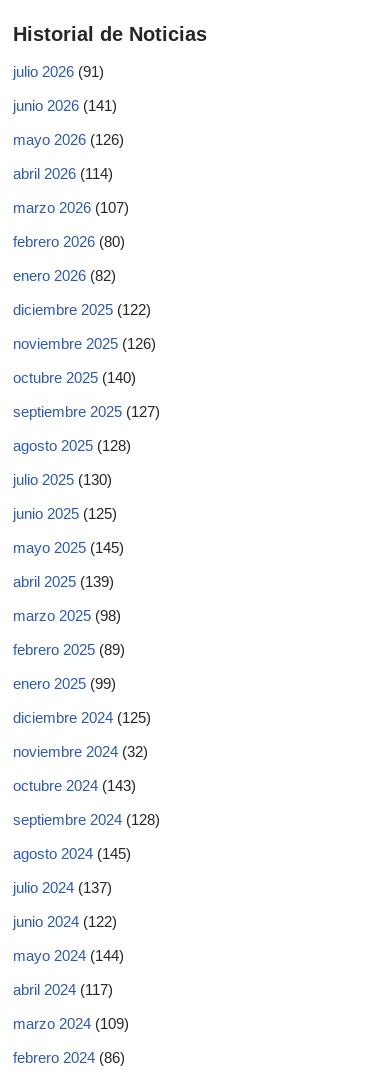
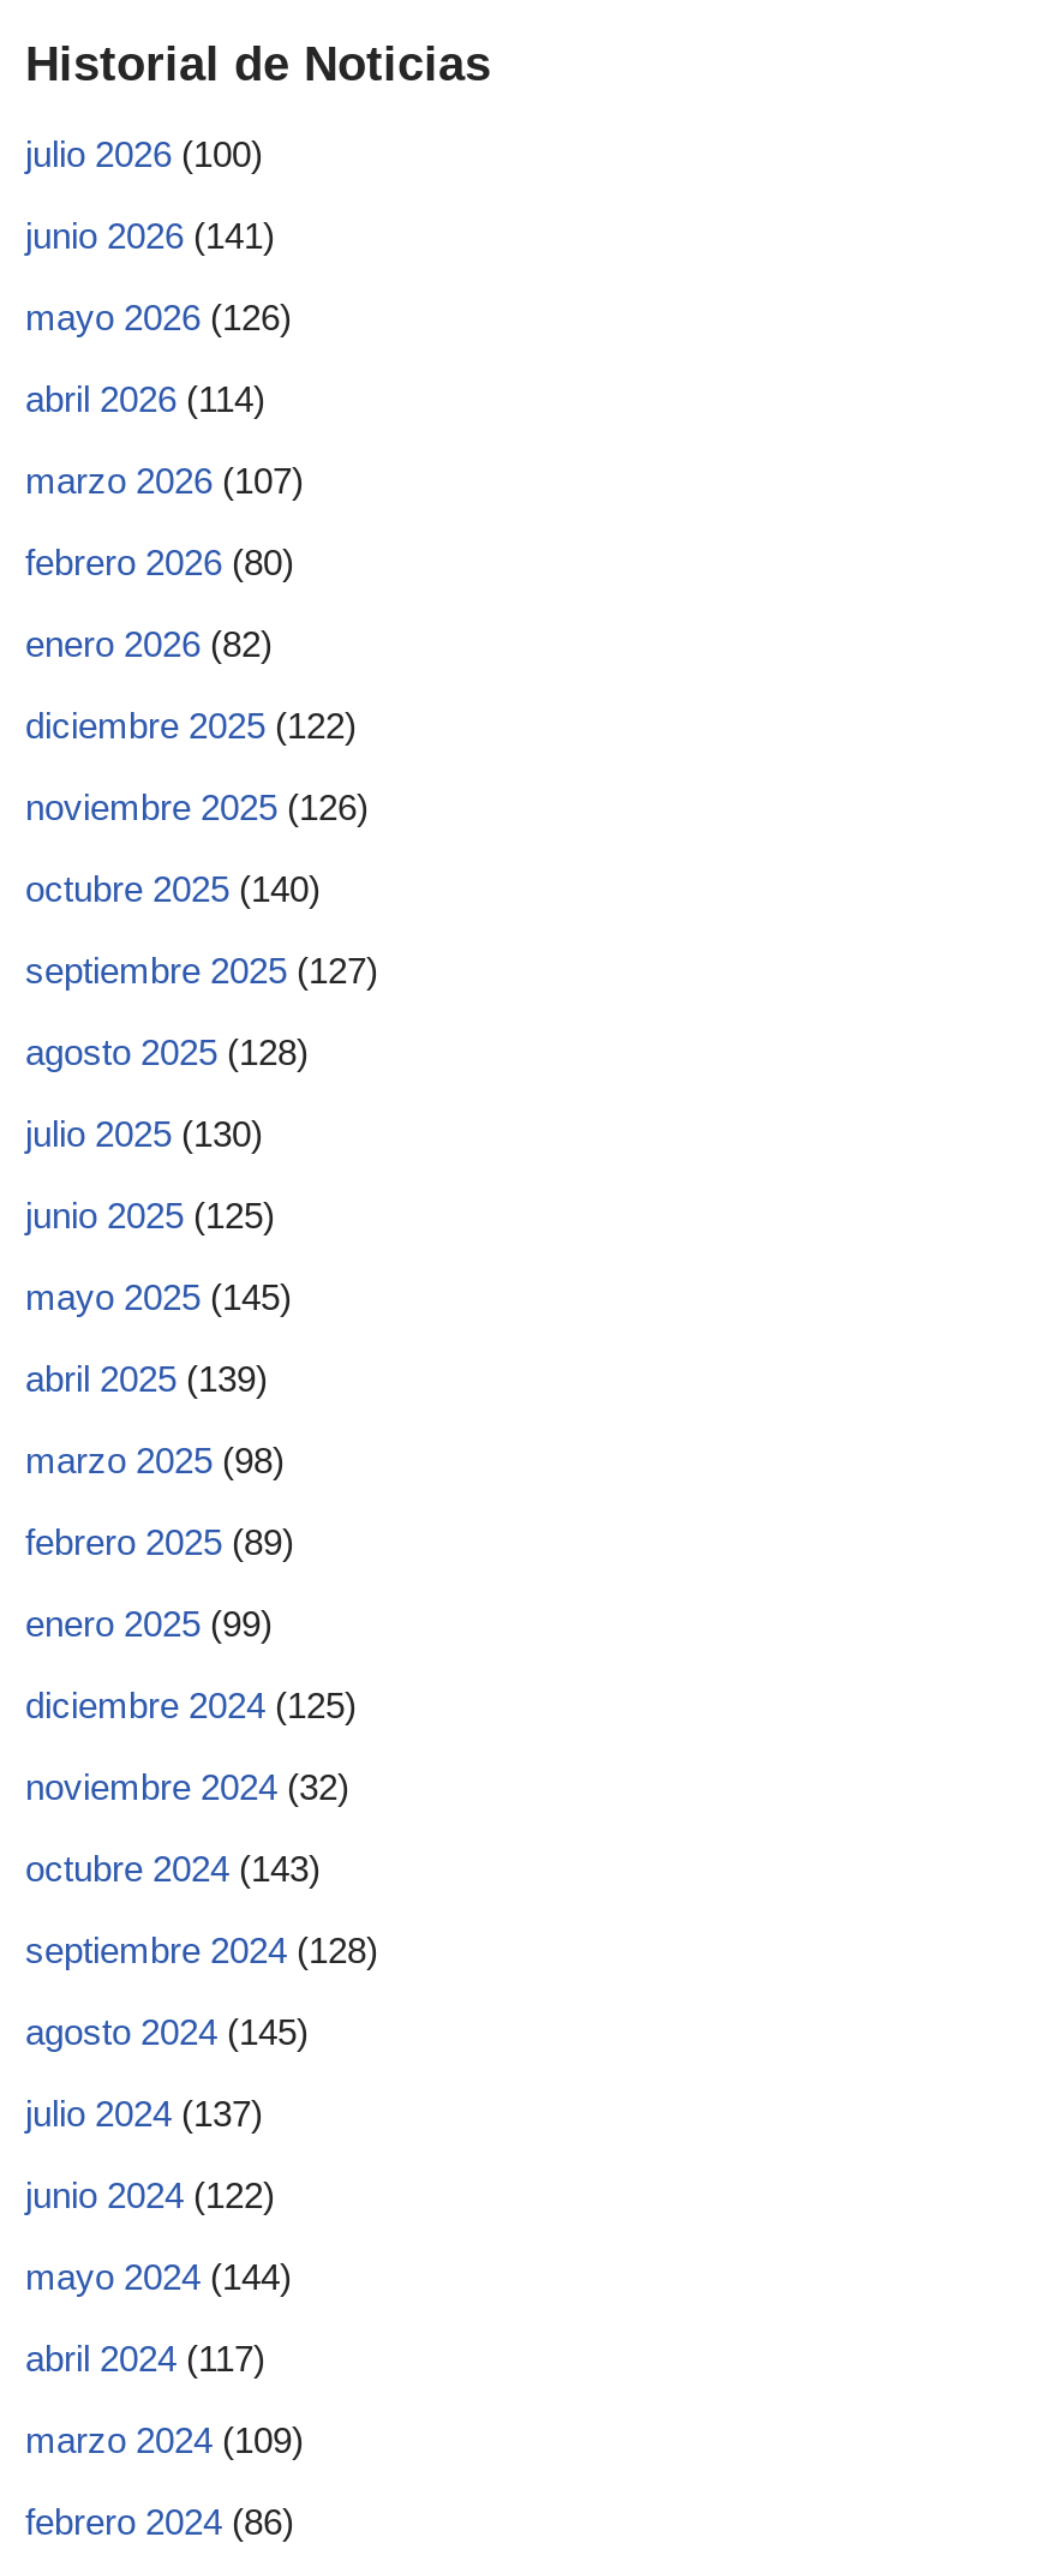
[13,63,104,80] julio 2026 (91) -> [25,133,263,173] julio 2026 (100)

